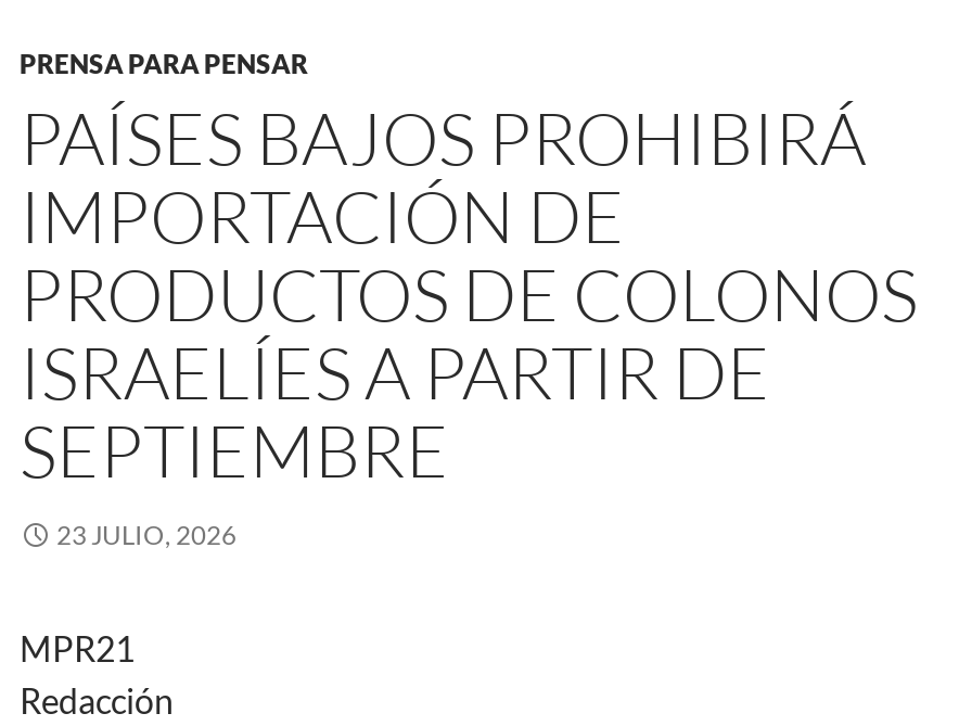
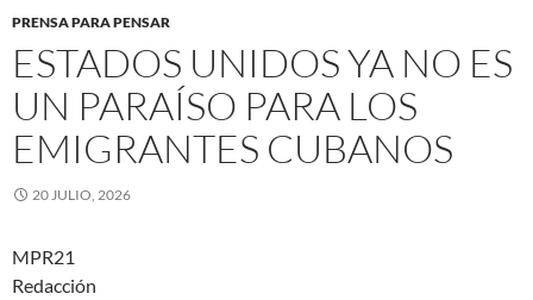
[20,93,918,551] PAÍSES BAJOS PROHIBIRÁ | IMPORTACIÓN DE | PRODUCTOS DE COLONOS | ISRAELÍES A PARTIR DE | SEPTIEMBRE | 23 JULIO, 2026 -> [12,38,513,204] ESTADOS UNIDOS YA NO ES | UN PARAÍSO PARA LOS | EMIGRANTES CUBANOS | 20 JULIO, 2026

